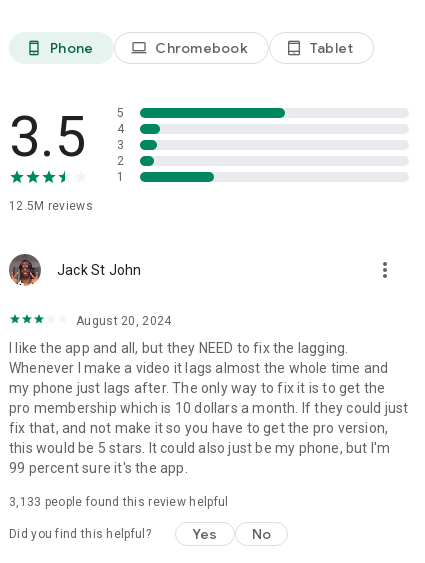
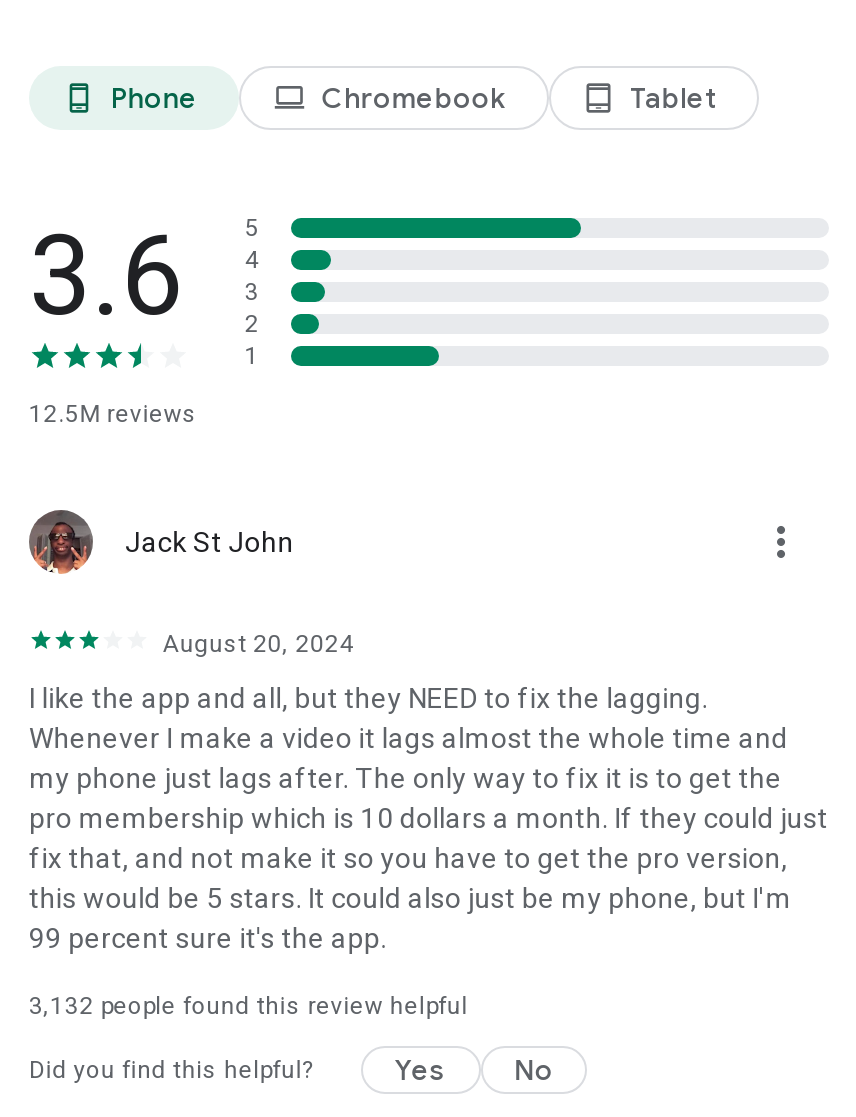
[9,104,86,170] 3.5 -> [29,210,183,342] 3.6
[9,495,228,509] 3,133 people found this review helpful -> [29,992,468,1020] 3,132 people found this review helpful

